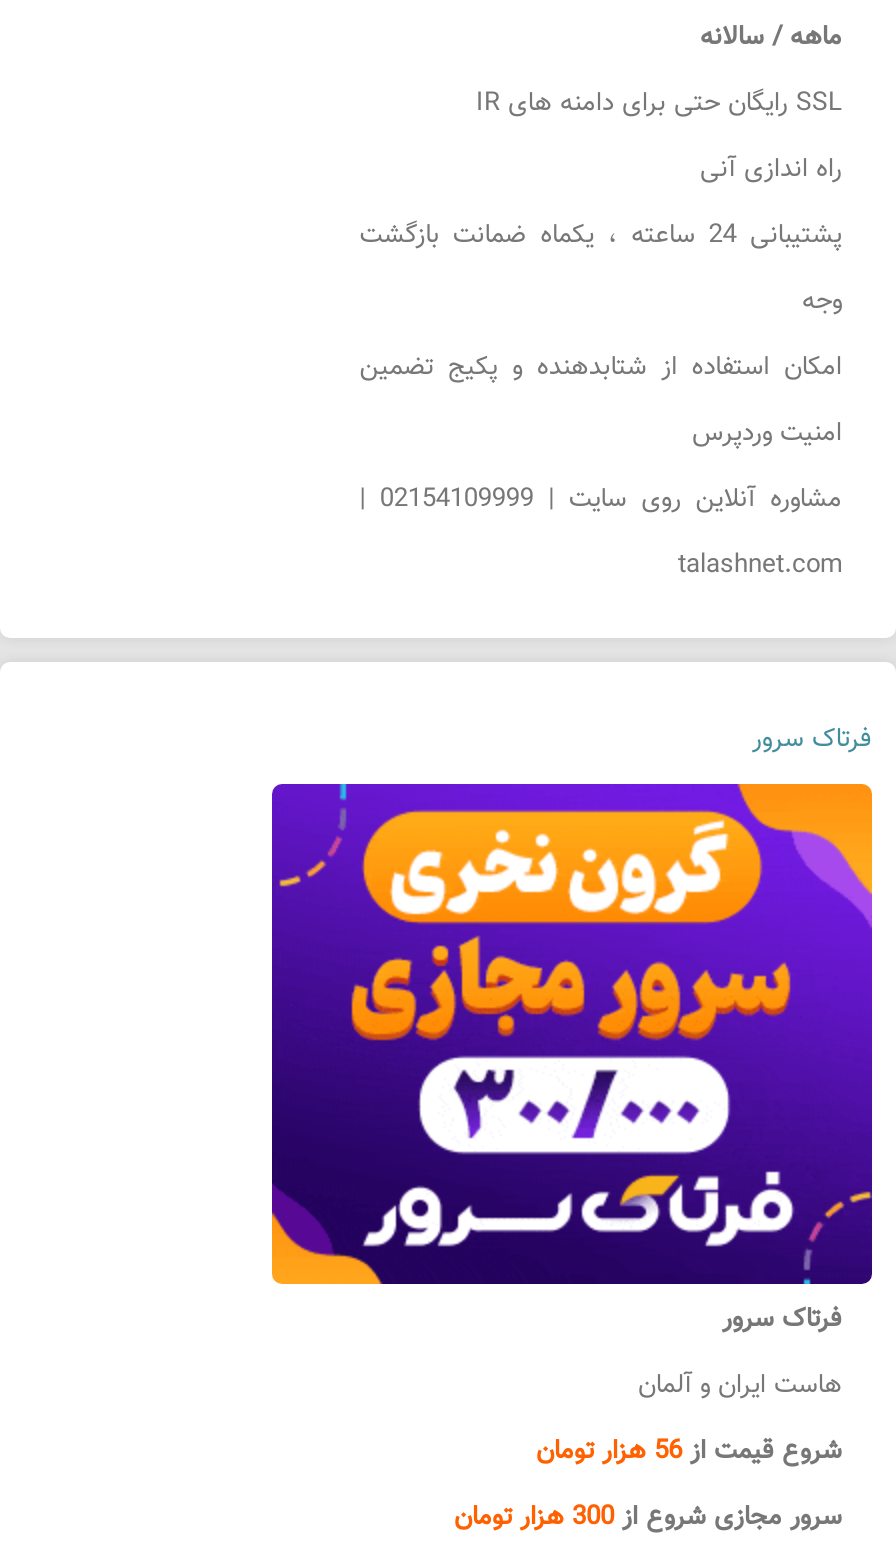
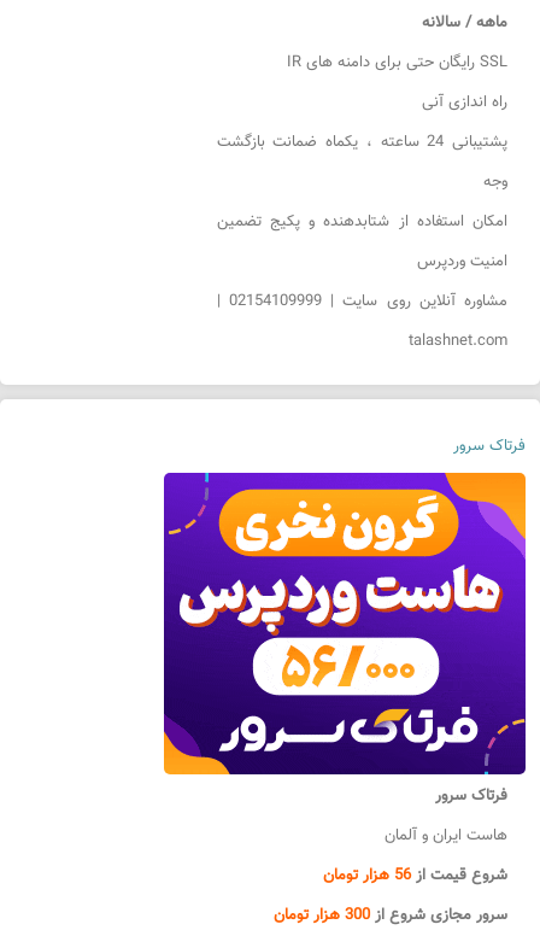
[298,936,834,1054] [image] -> [178,564,504,636] [image]
[452,1068,700,1140] [image] -> [274,644,421,688] [image]

